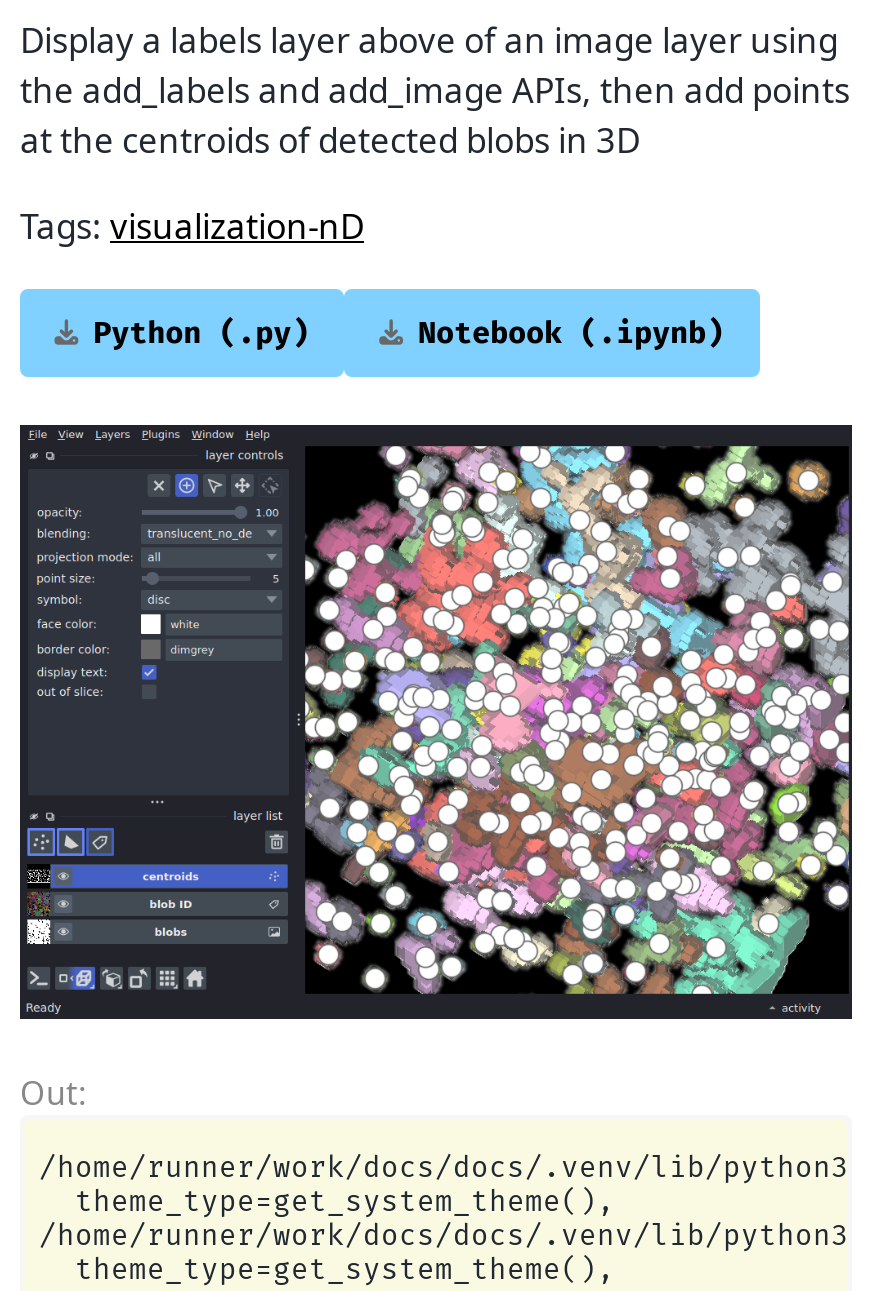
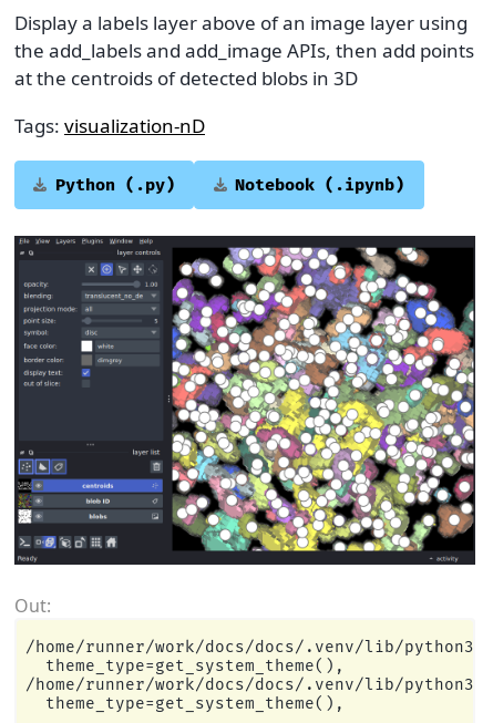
[302,443,850,995] [image] -> [171,247,474,552] [image]

